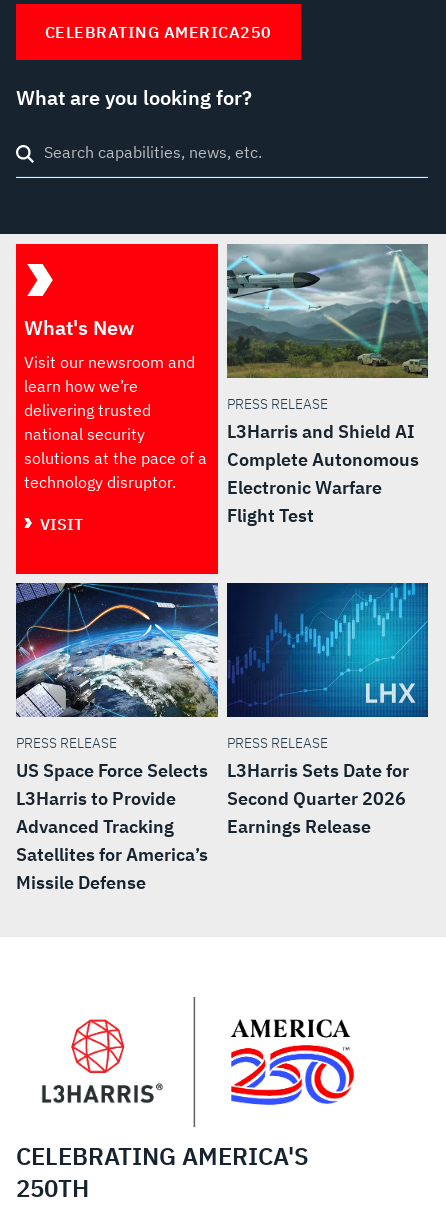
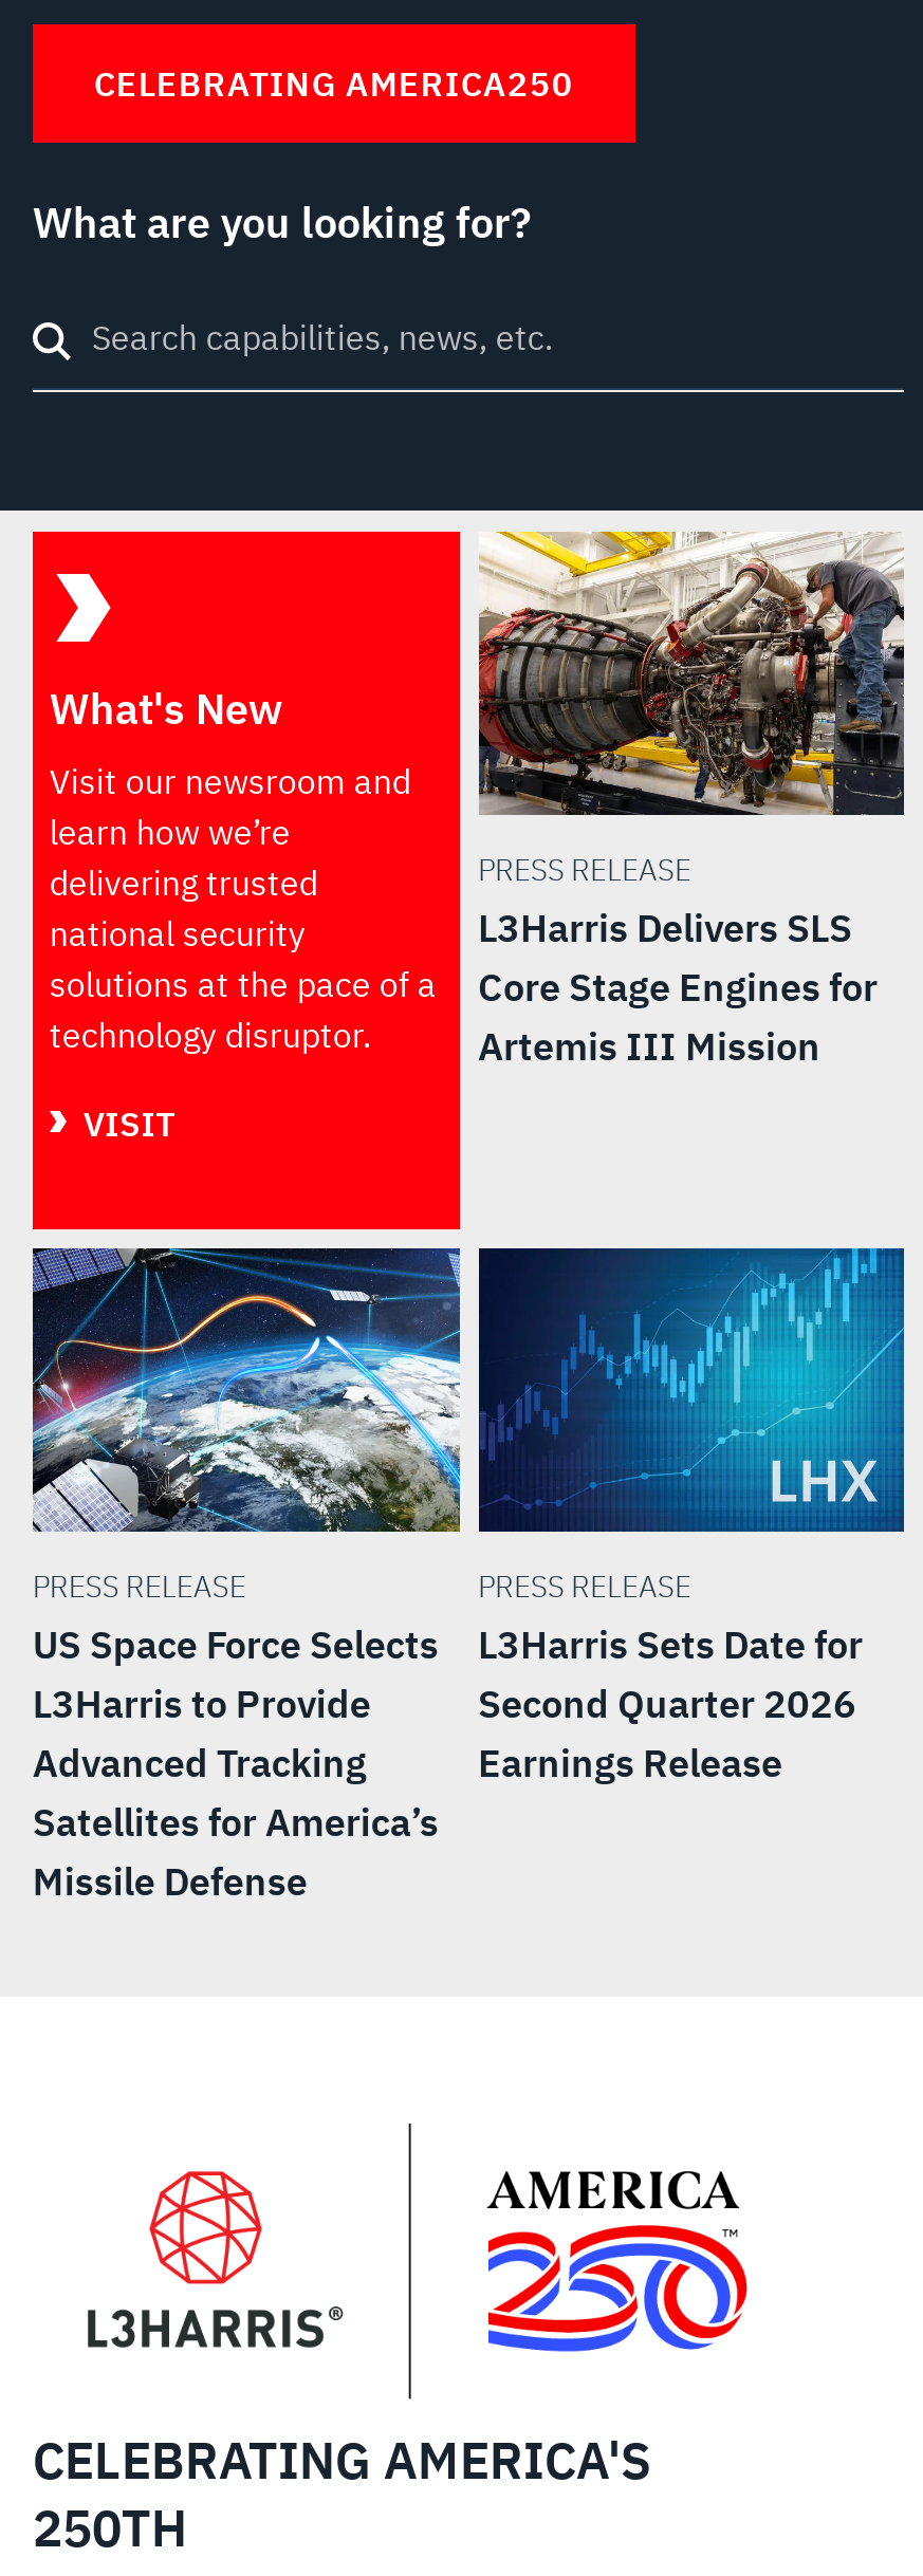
[226,243,429,379] [image] -> [477,530,906,815] [image]
[226,420,418,527] L3Harris and Shield AI | Complete Autonomous | Electronic Warfare | Flight Test -> [478,905,878,1072] L3Harris Delivers SLS | Core Stage Engines for | Artemis III Mission

